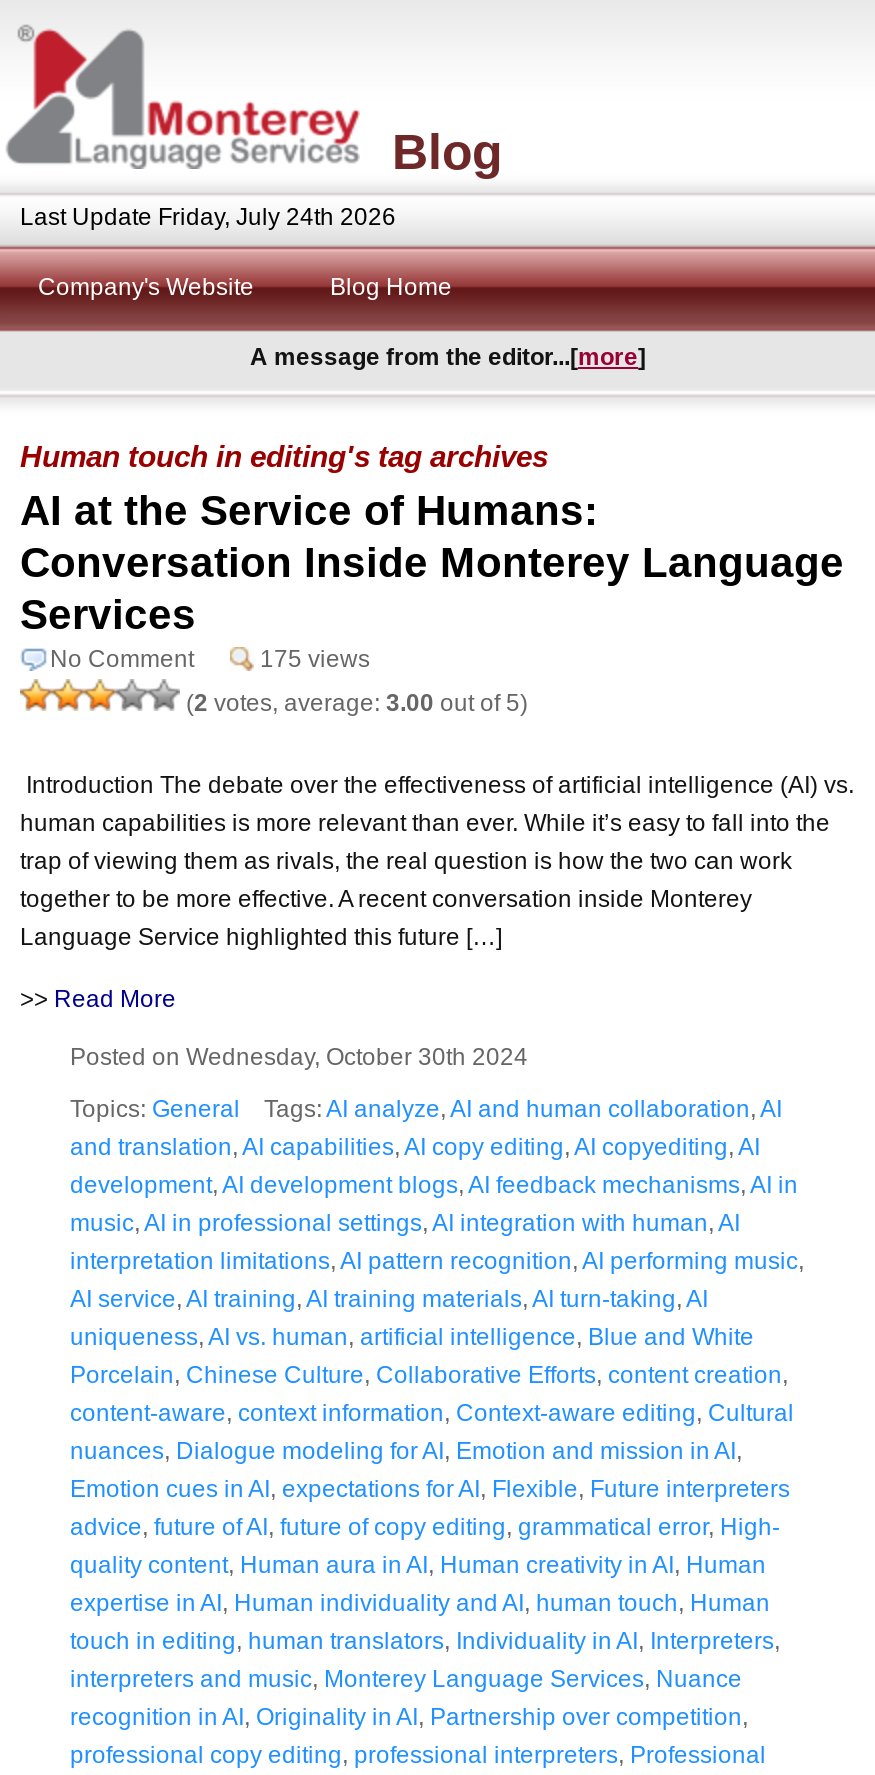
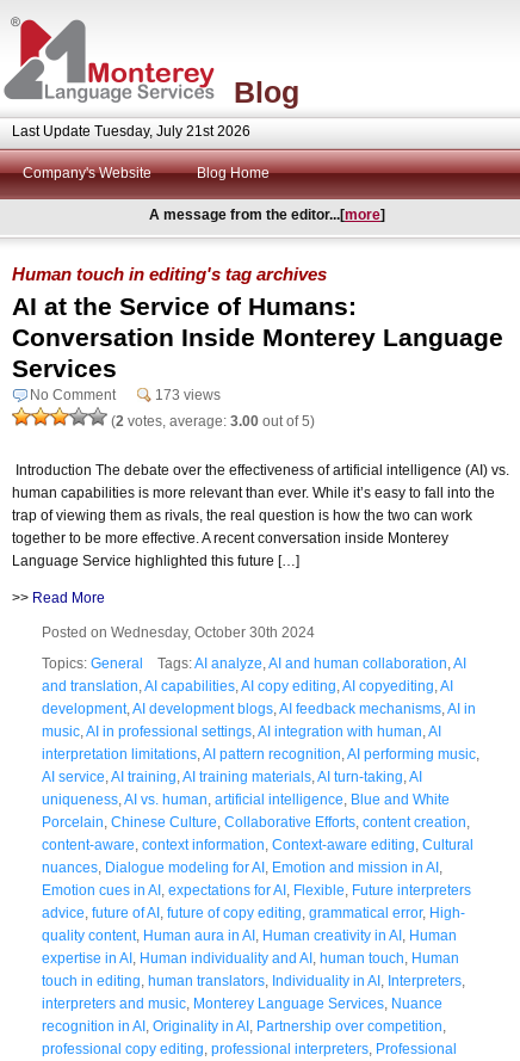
[20,203,396,231] Last Update Friday, July 24th 2026 -> [12,123,250,140] Last Update Tuesday, July 21st 2026
[260,645,370,673] 175 views -> [155,386,221,403] 173 views

